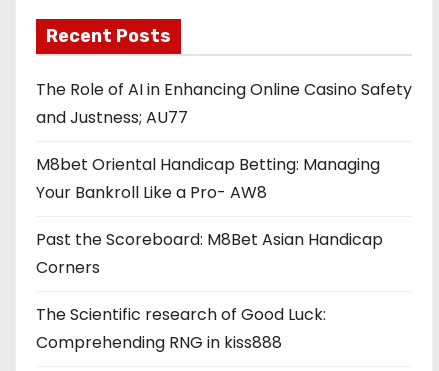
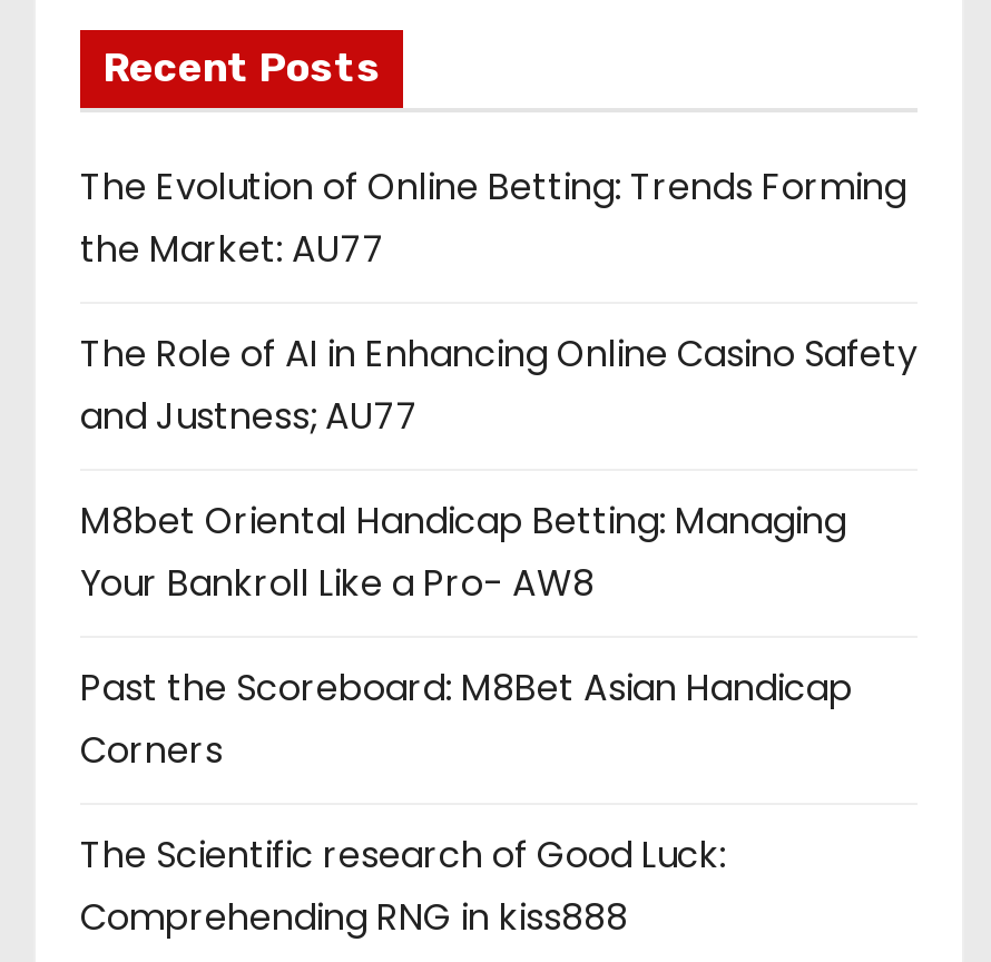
none -> [80,161,906,275] The Evolution of Online Betting: Trends Forming | the Market: AU77

